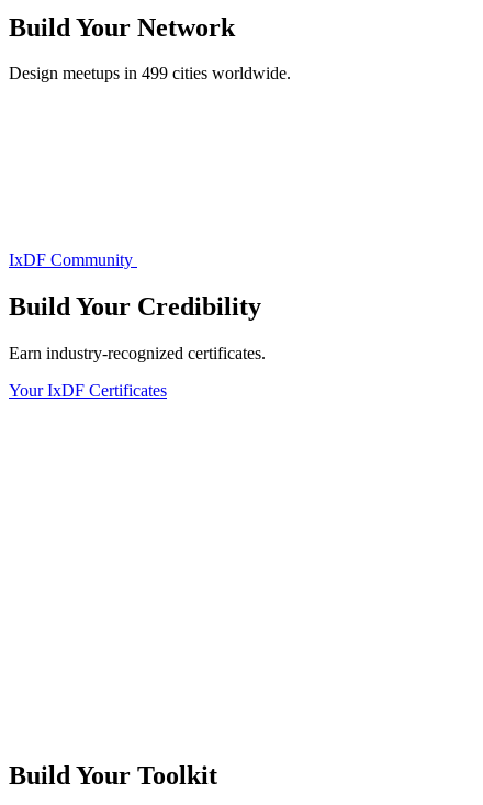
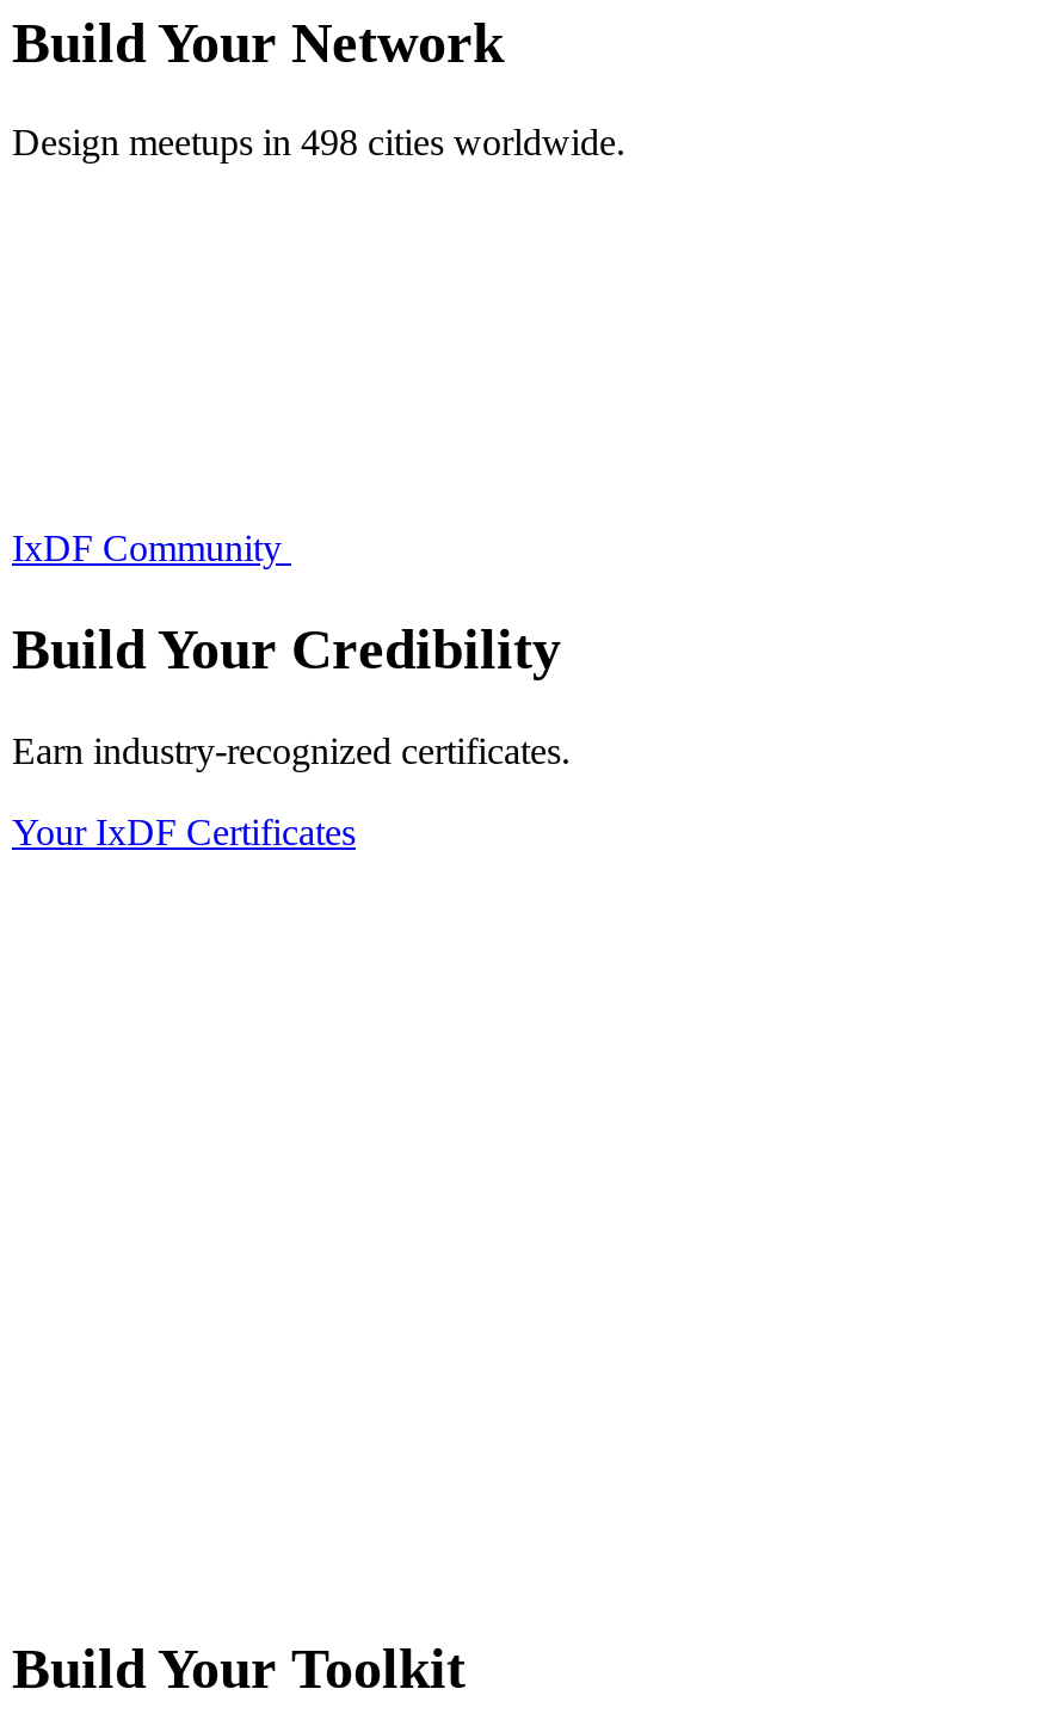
[9,64,291,83] Design meetups in 499 cities worldwide. -> [12,123,625,163] Design meetups in 498 cities worldwide.

